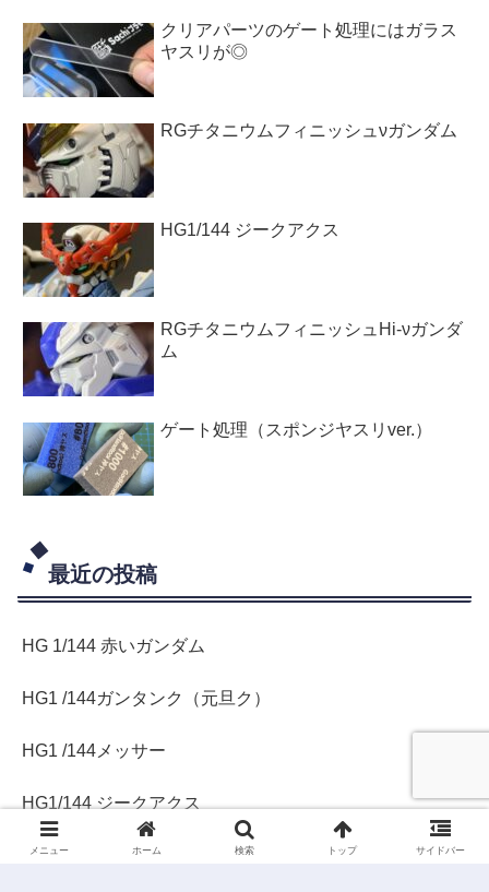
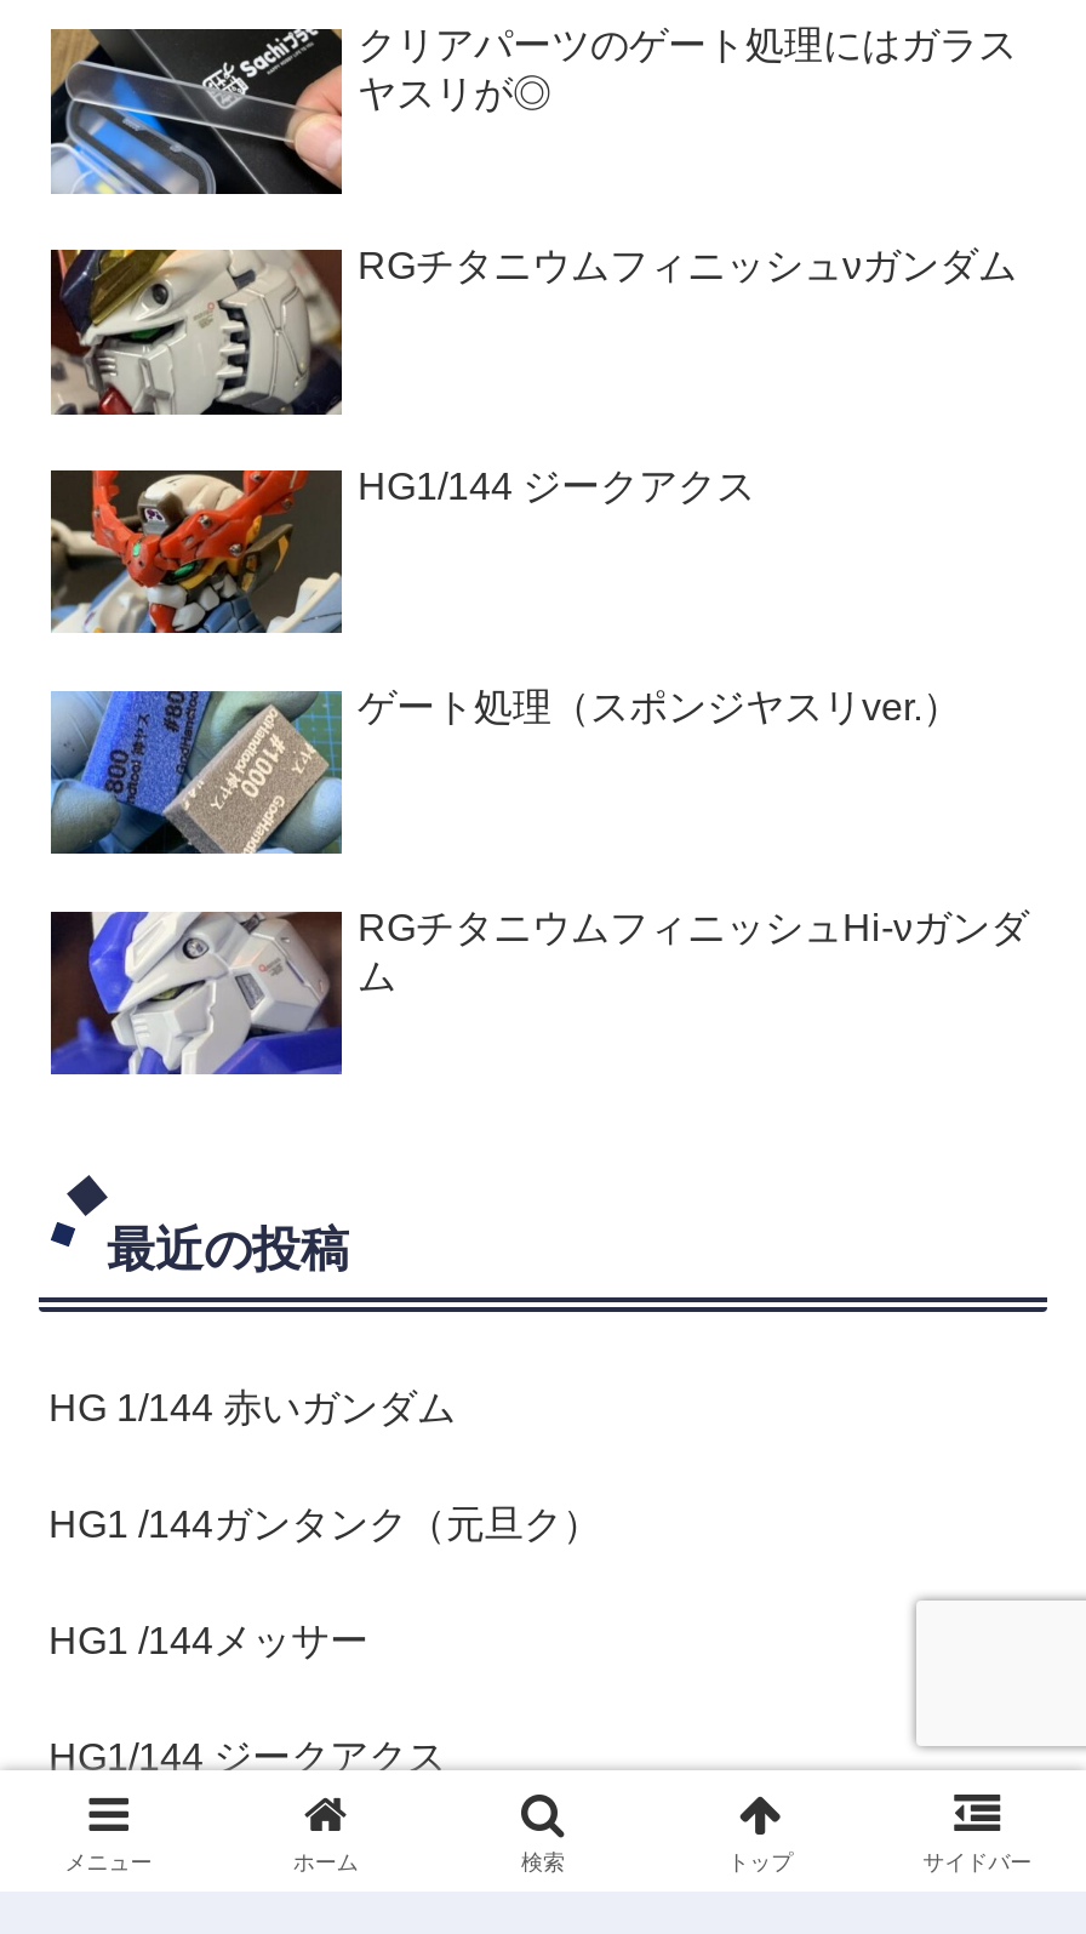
moved [23,320,463,399] -> [51,906,1029,1079]: [image] | RGチタニウムフィニッシュHi-νガンダ | ム
moved [22,420,433,496] -> [48,686,961,856]: [image] | ゲート処理（スポンジヤスリver.）

